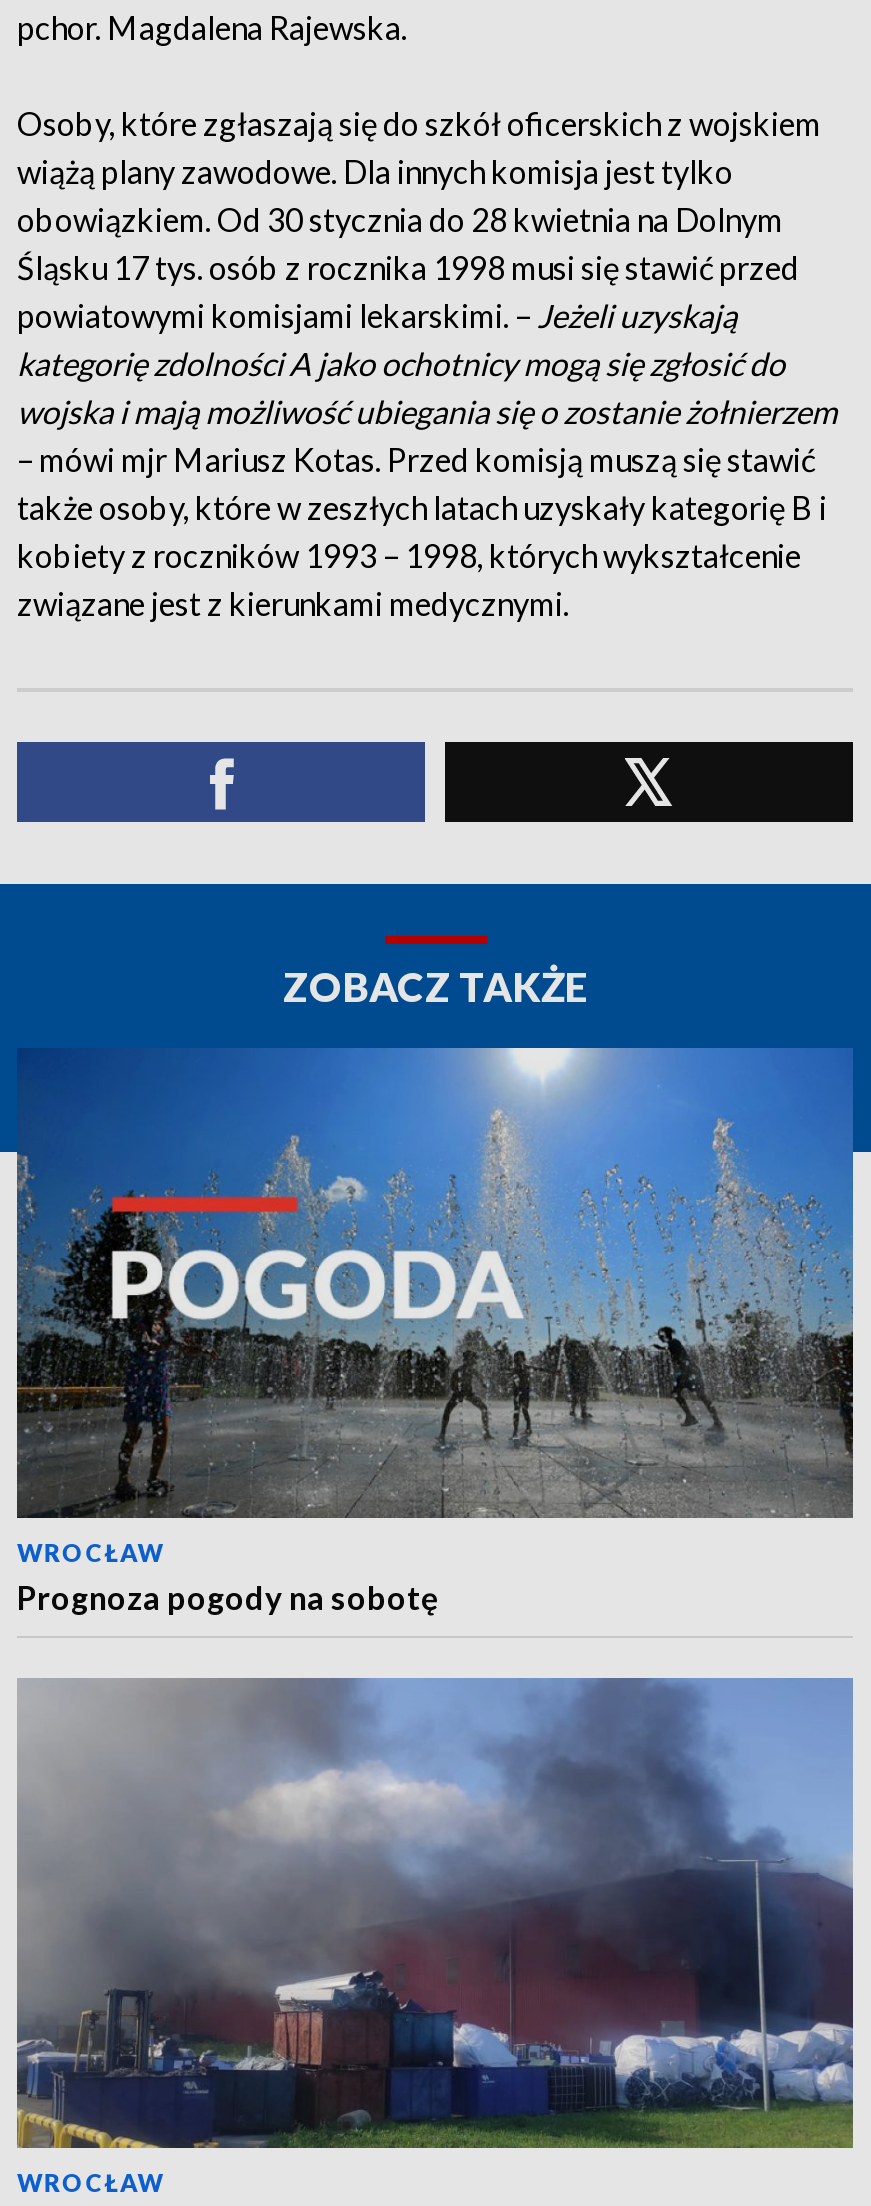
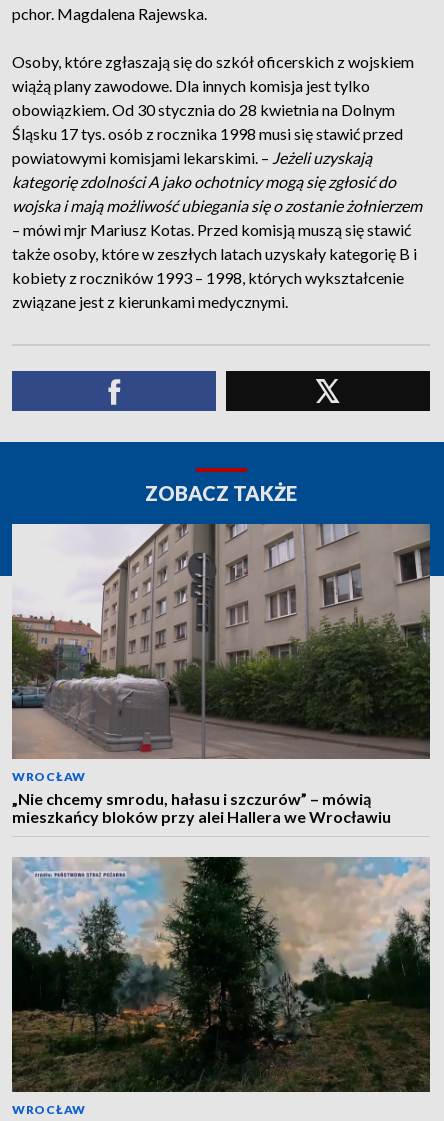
[15,1046,855,1616] [image] | Prognoza pogody na sobotę -> [11,523,431,826] [image] | „Nie chcemy smrodu, hałasu i szczurów” – mówią | mieszkańcy bloków przy alei Hallera we Wrocławiu
[15,1678,855,2150] [image] -> [11,856,431,1093] [image]

